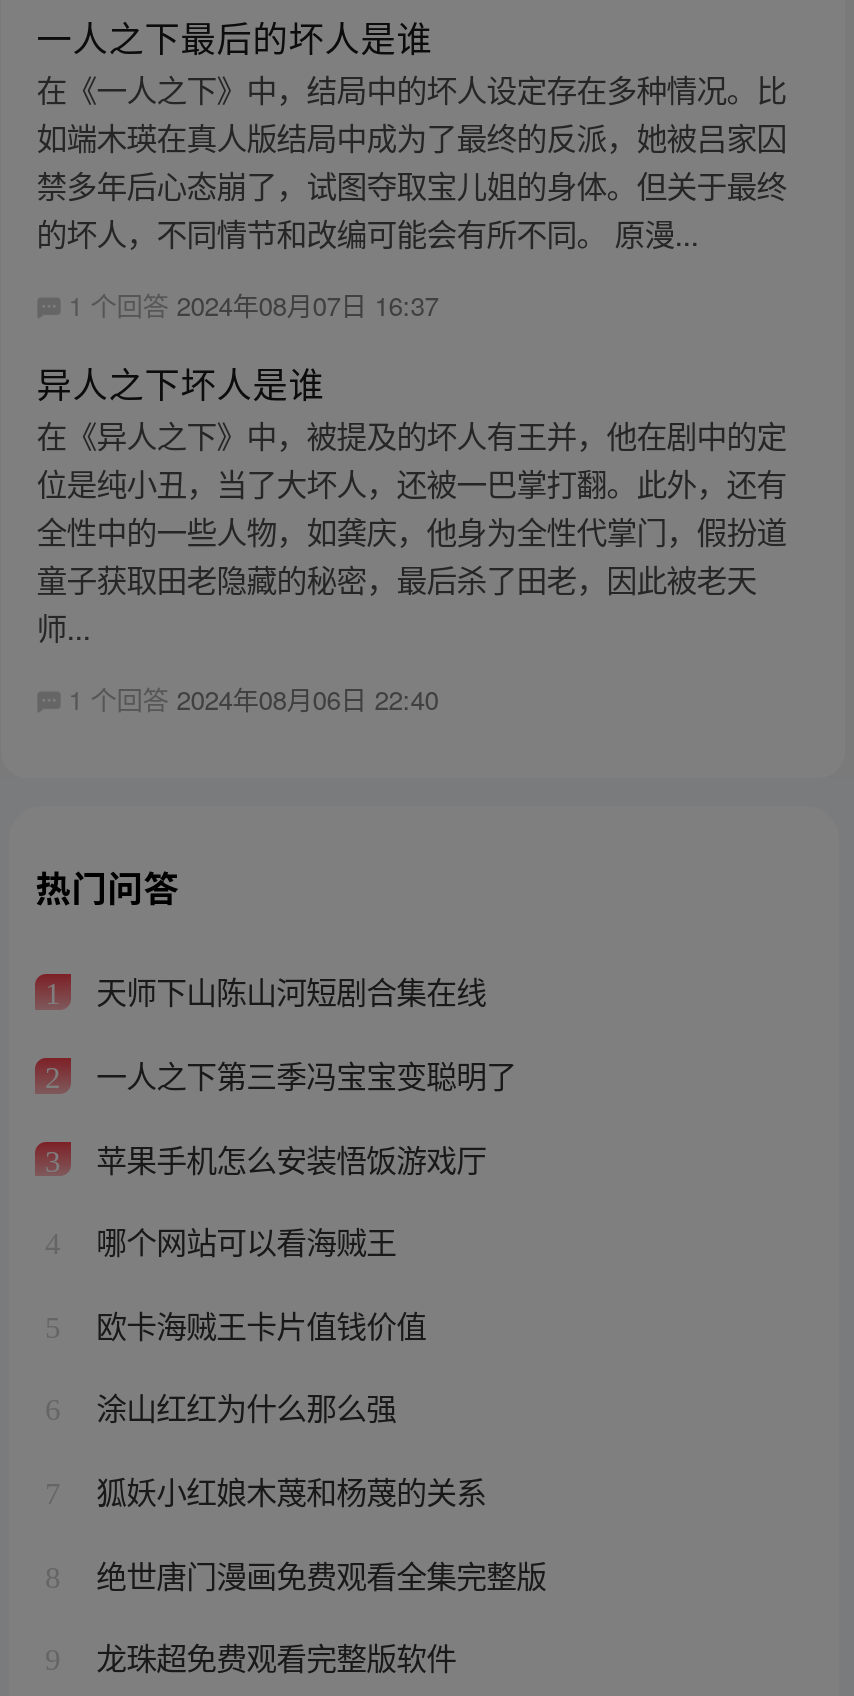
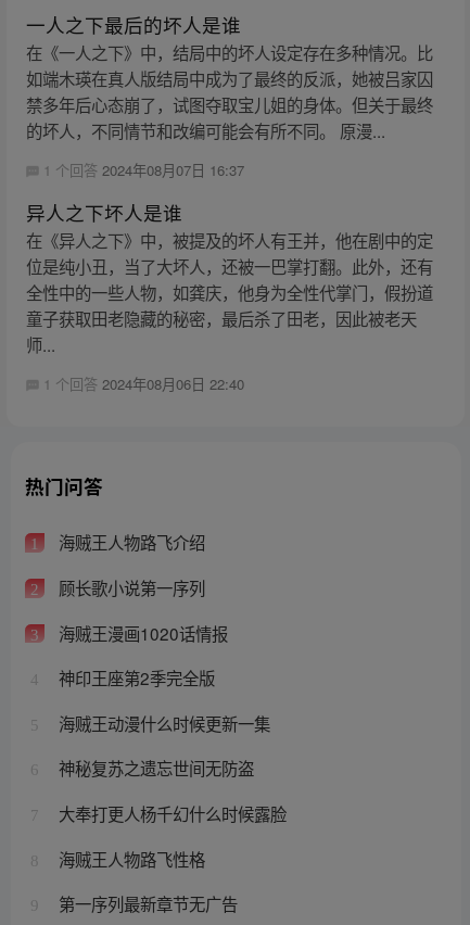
[88,969,486,1013] 天师下山陈山河短剧合集在线 -> [54,530,205,554] 海贼王人物路飞介绍
[88,1052,516,1096] 一人之下第三季冯宝宝变聪明了 -> [54,576,205,599] 顾长歌小说第一序列
[88,1135,486,1179] 苹果手机怎么安装悟饭游戏厅 -> [54,621,228,645] 海贼王漫画1020话情报
[88,1219,396,1263] 哪个网站可以看海贼王 -> [54,666,214,690] 神印王座第2季完全版
[88,1302,426,1346] 欧卡海贼王卡片值钱价值 -> [54,711,270,735] 海贼王动漫什么时候更新一集
[88,1385,396,1429] 涂山红红为什么那么强 -> [54,756,254,780] 神秘复苏之遗忘世间无防盗
[88,1468,486,1512] 狐妖小红娘木蔑和杨蔑的关系 -> [54,801,286,825] 大奉打更人杨千幻什么时候露脸
[88,1551,546,1595] 绝世唐门漫画免费观看全集完整版 -> [54,846,205,870] 海贼王人物路飞性格
[88,1634,456,1678] 龙珠超免费观看完整版软件 -> [54,892,237,915] 第一序列最新章节无广告

